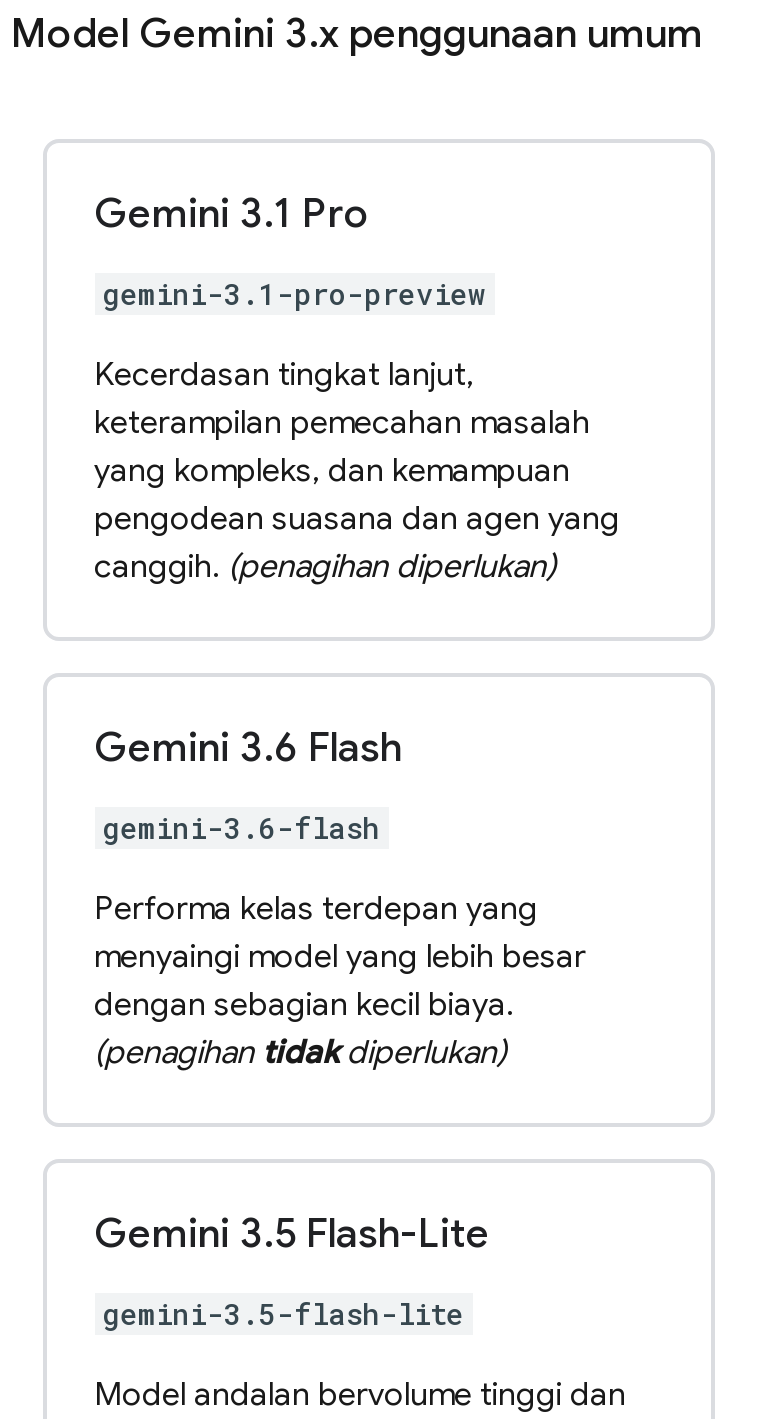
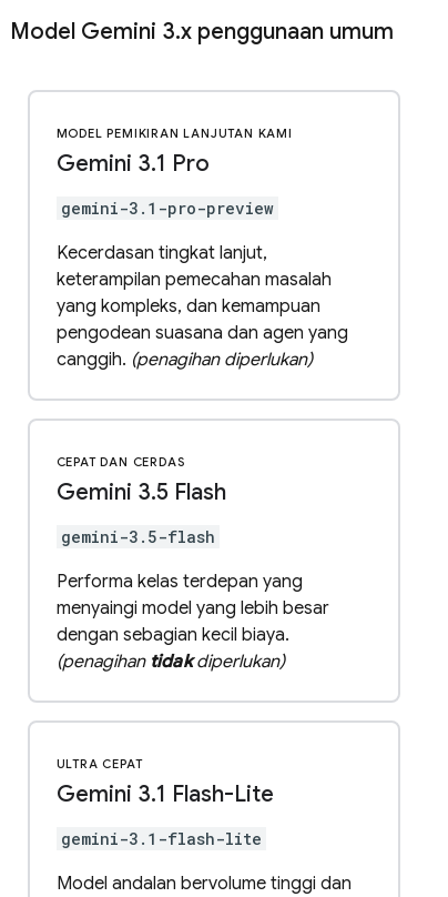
none -> [56,125,292,140] MODEL PEMIKIRAN LANJUTAN KAMI
[94,722,402,772] Gemini 3.6 Flash -> [56,453,226,506] CEPAT DAN CERDAS | Gemini 3.5 Flash
[102,808,380,846] gemini-3.6-flash -> [60,526,215,547] gemini-3.5-flash
[94,1208,490,1258] Gemini 3.5 Flash-Lite -> [56,755,273,808] ULTRA CEPAT | Gemini 3.1 Flash-Lite
[102,1294,464,1332] gemini-3.5-flash-lite -> [60,828,261,849] gemini-3.1-flash-lite

